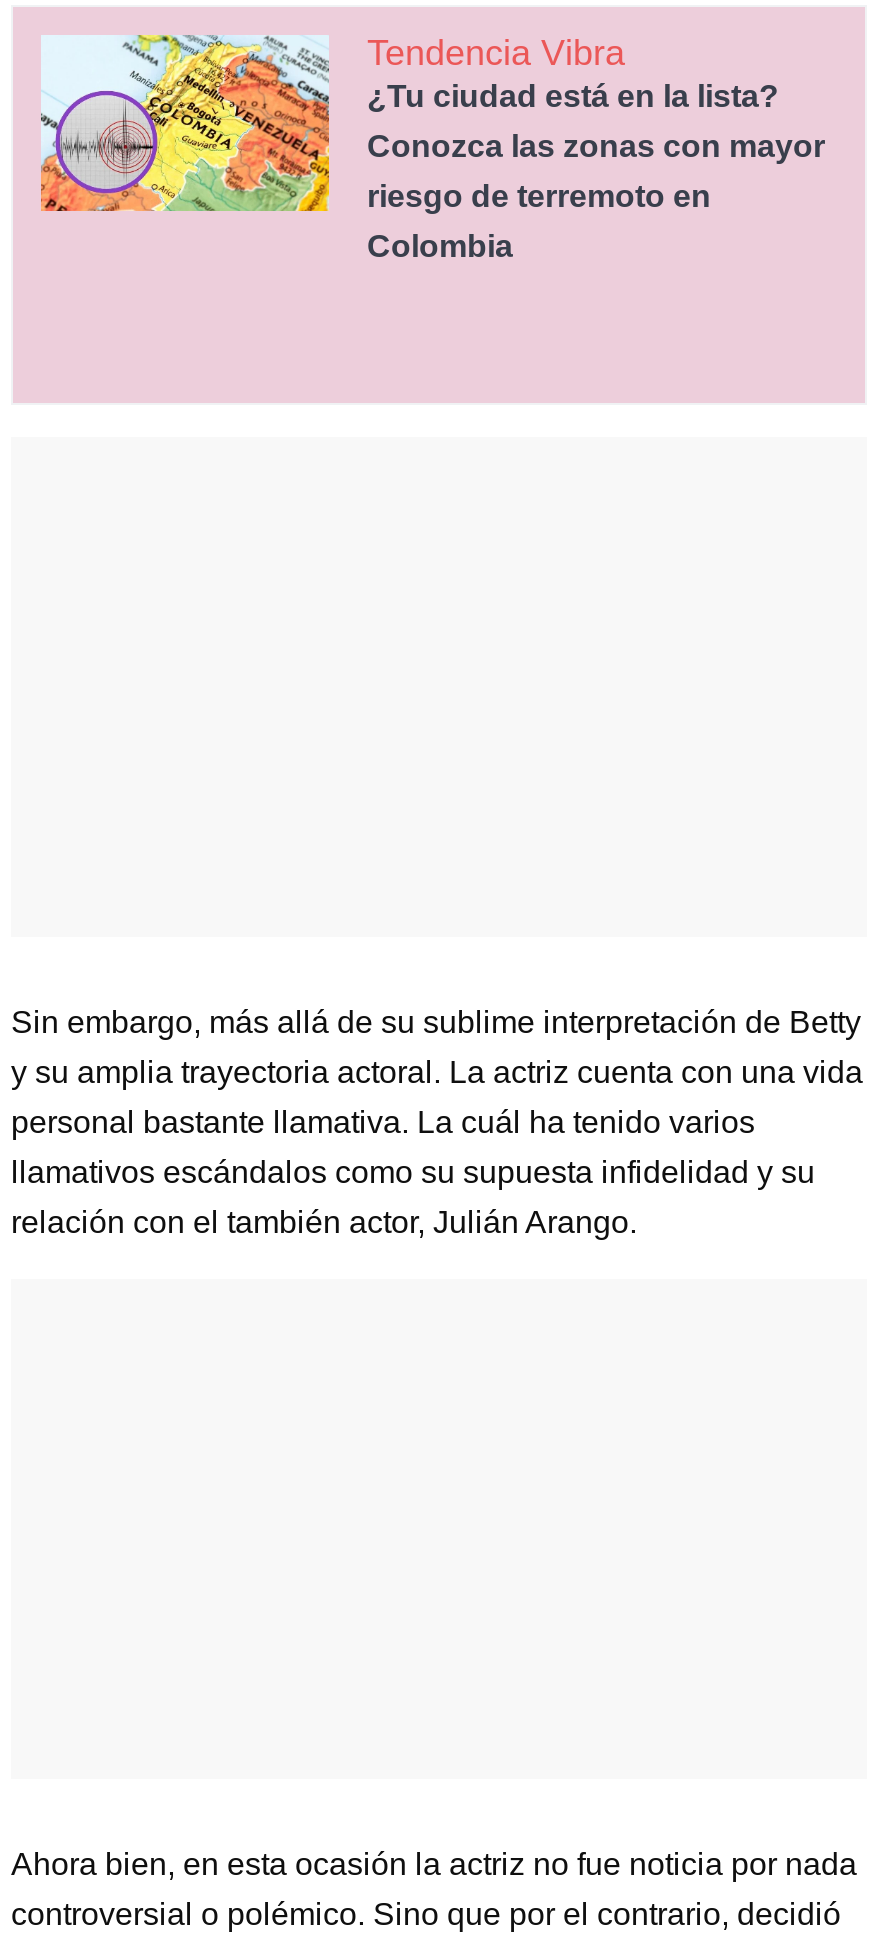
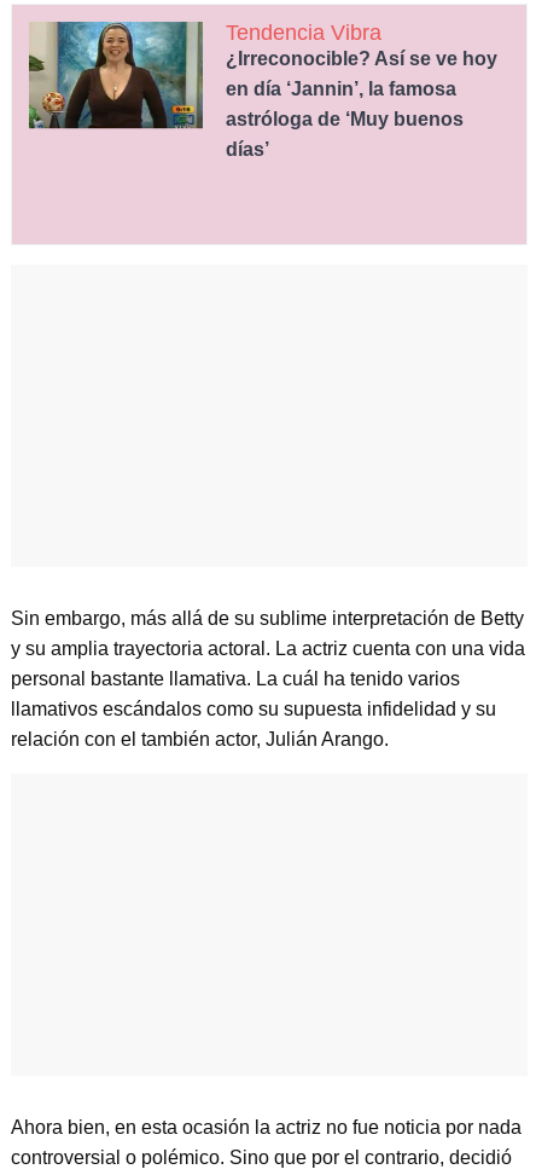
[39,33,779,213] [image] | ¿Tu ciudad está en la lista? -> [28,21,497,129] [image] | ¿Irreconocible? Así se ve hoy
[367,129,825,163] Conozca las zonas con mayor -> [226,79,456,99] en día ‘Jannin’, la famosa
[367,179,711,213] riesgo de terremoto en -> [226,109,464,129] astróloga de ‘Muy buenos
[367,229,513,263] Colombia -> [226,139,269,160] días’

